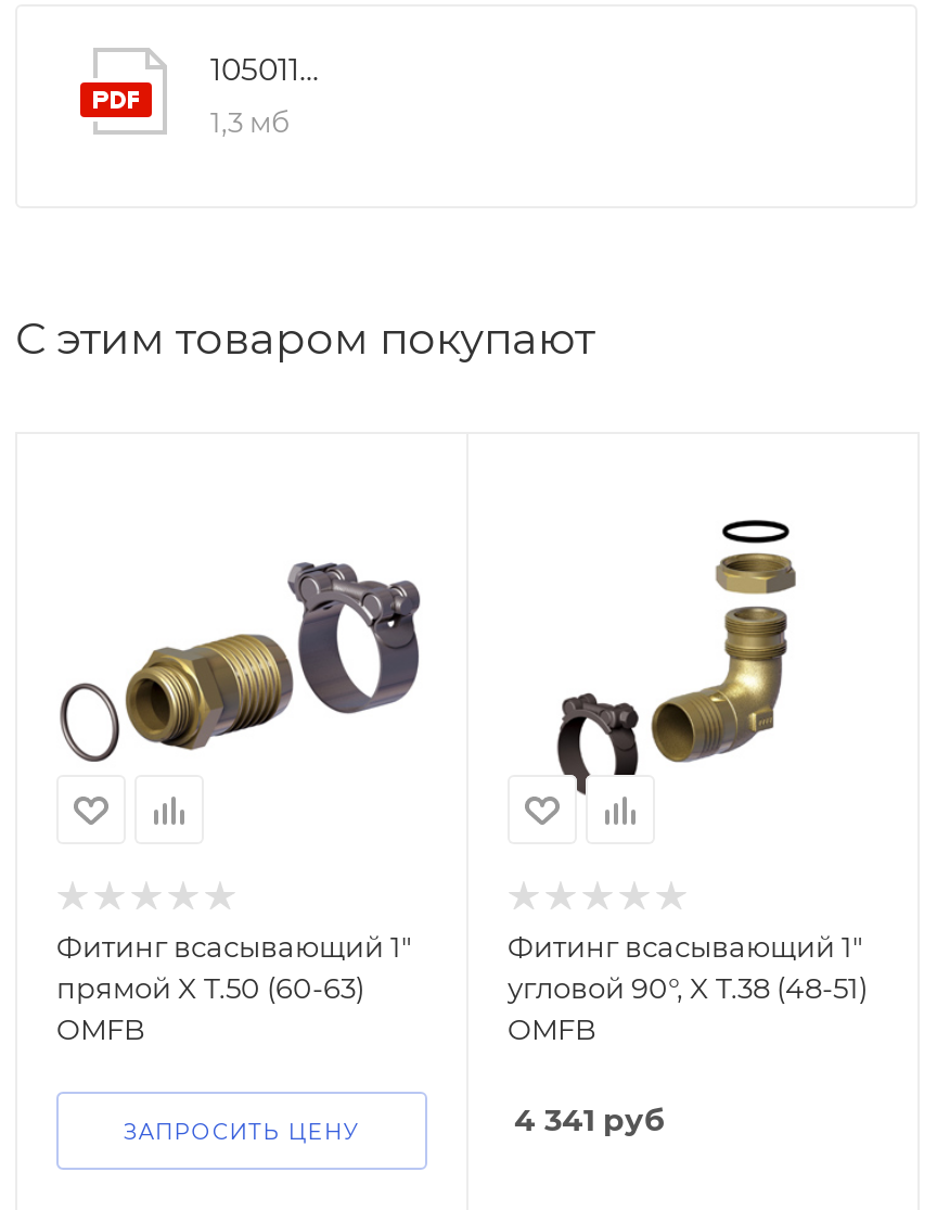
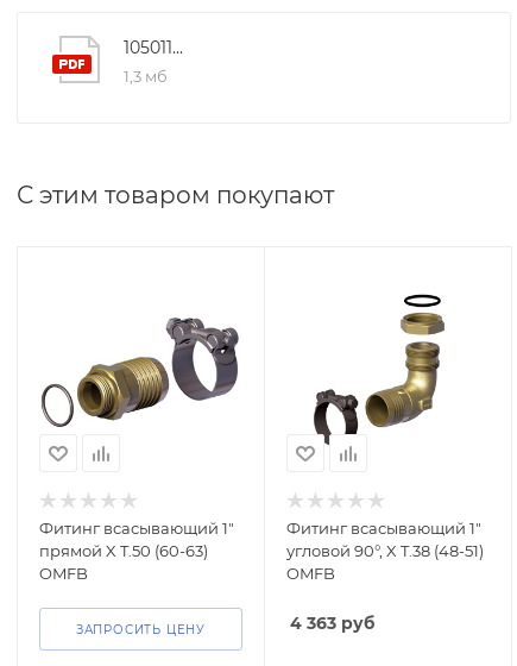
[514,1101,664,1140] 4 341 руб -> [290,613,374,634] 4 363 руб

